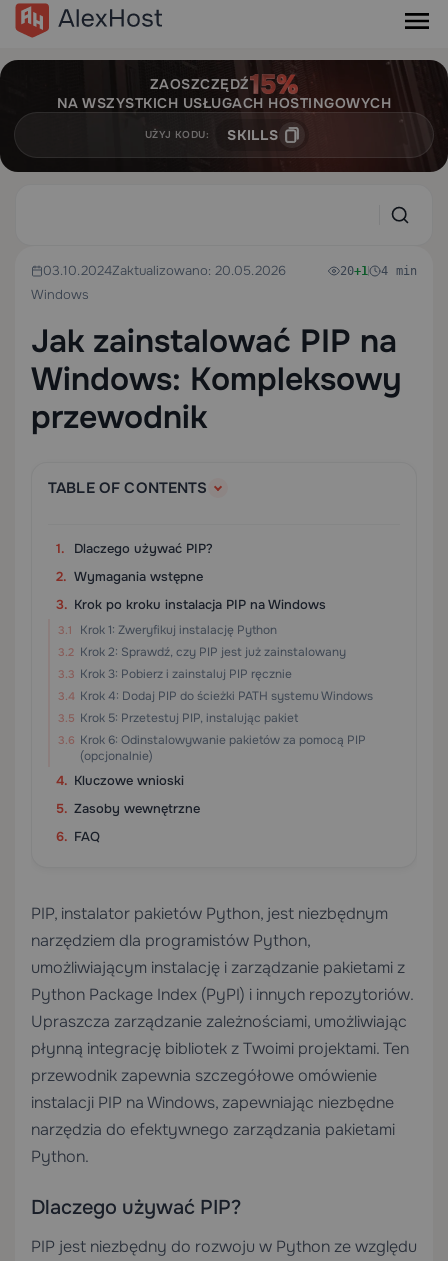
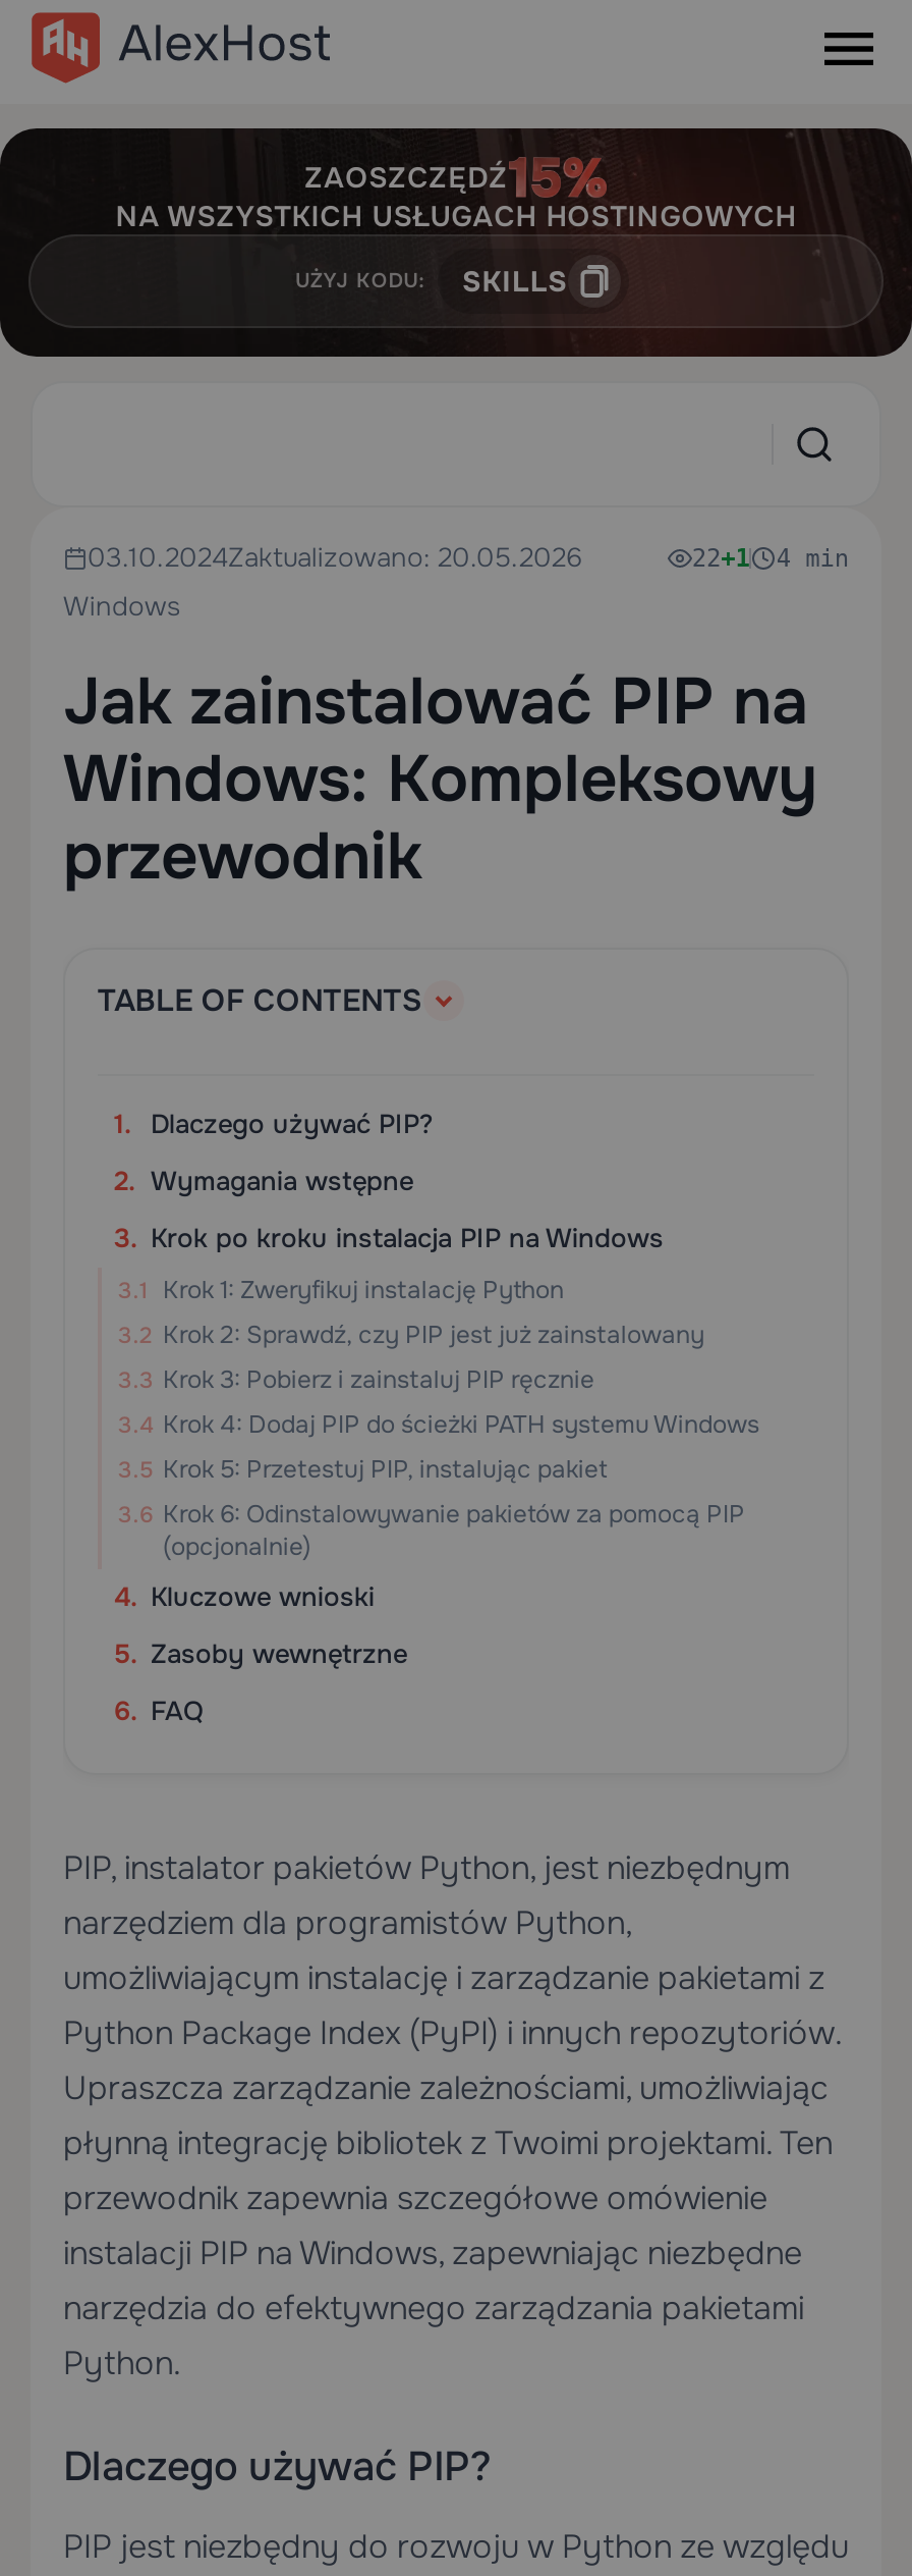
[340,263,417,277] 20+1 4 min -> [692,543,849,572] 22+1 4 min

